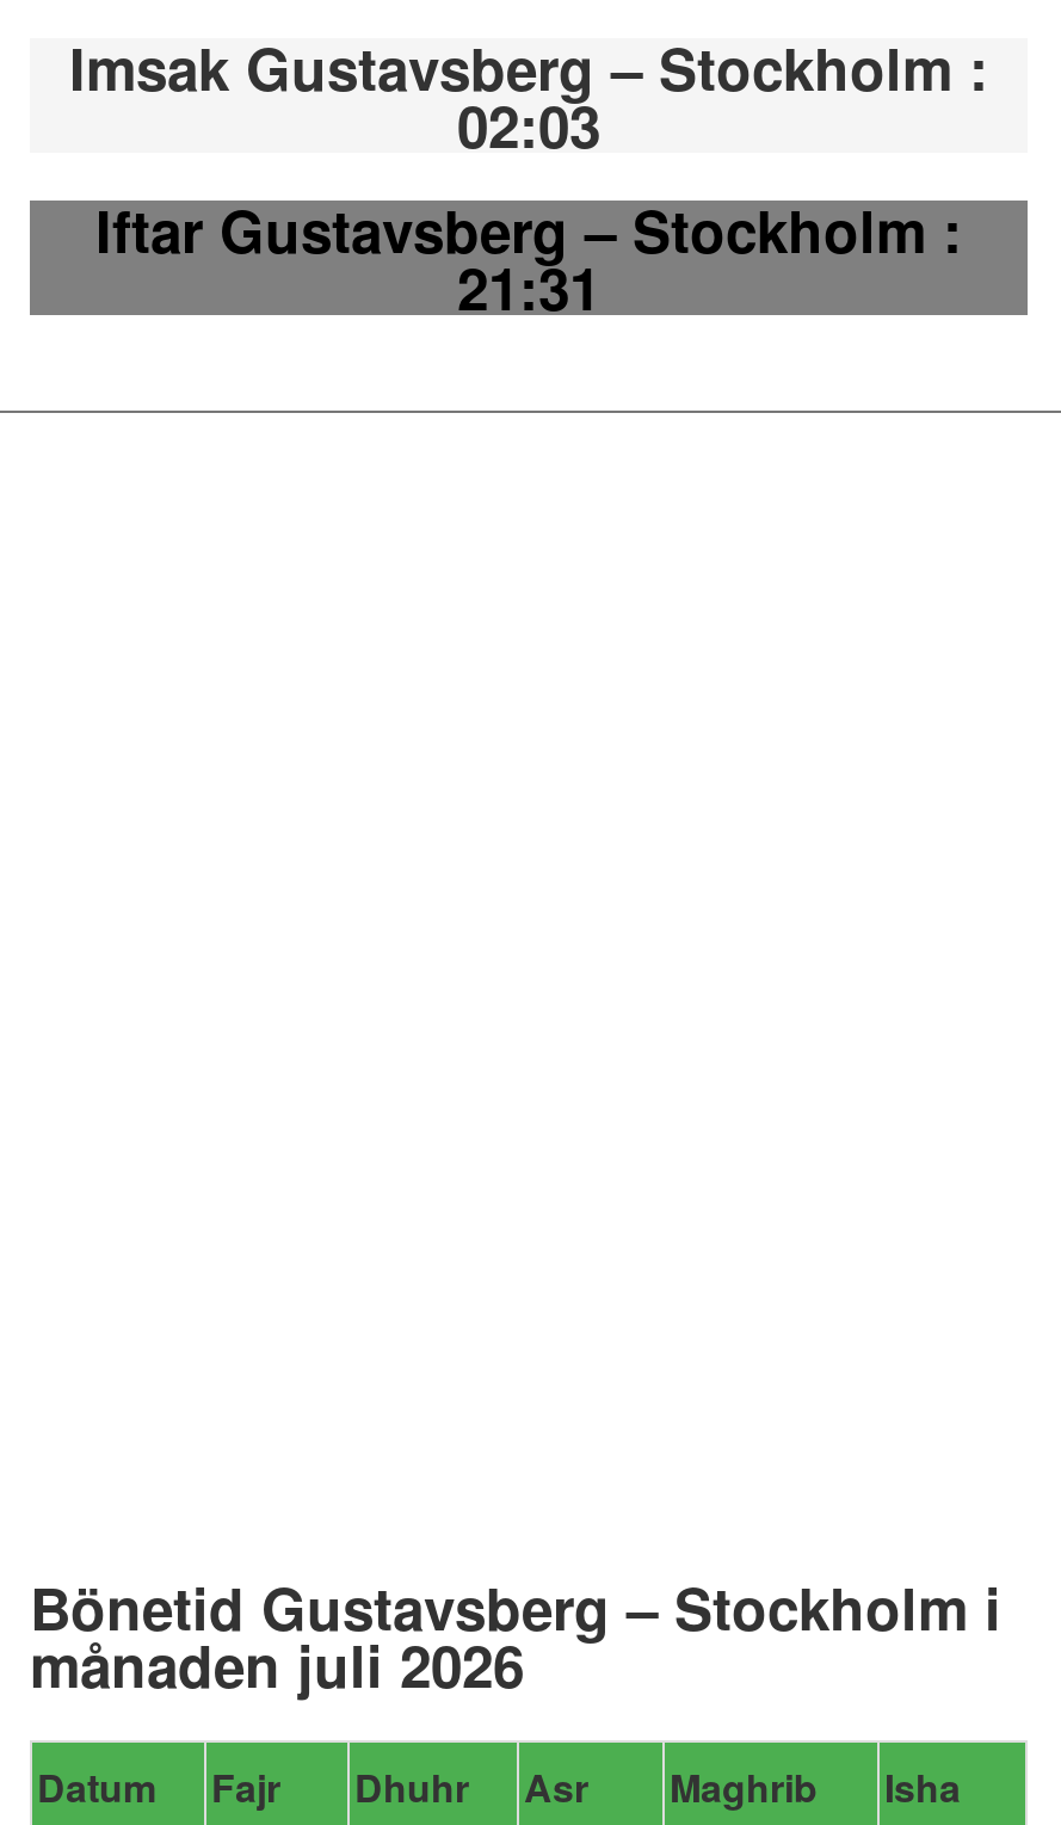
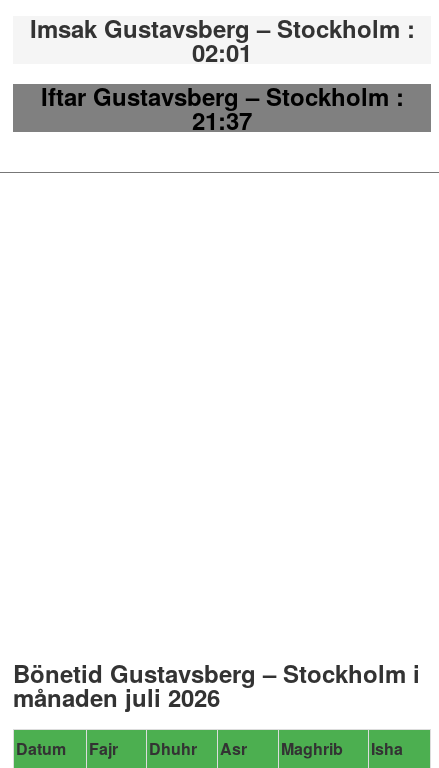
[457,83,600,164] 02:03 -> [192,35,252,69] 02:01
[457,245,600,327] 21:31 -> [192,103,252,137] 21:37

